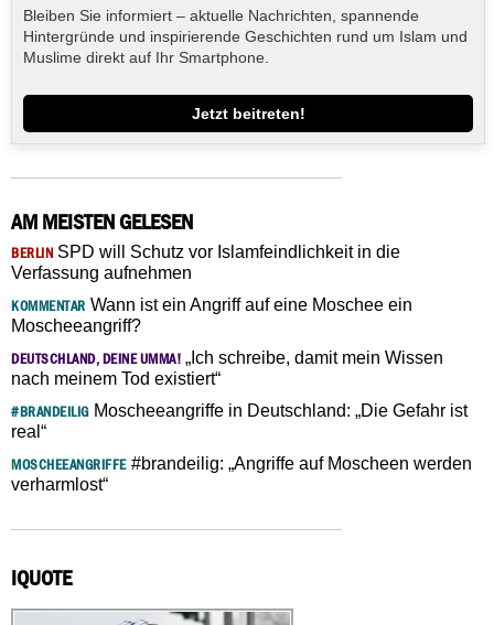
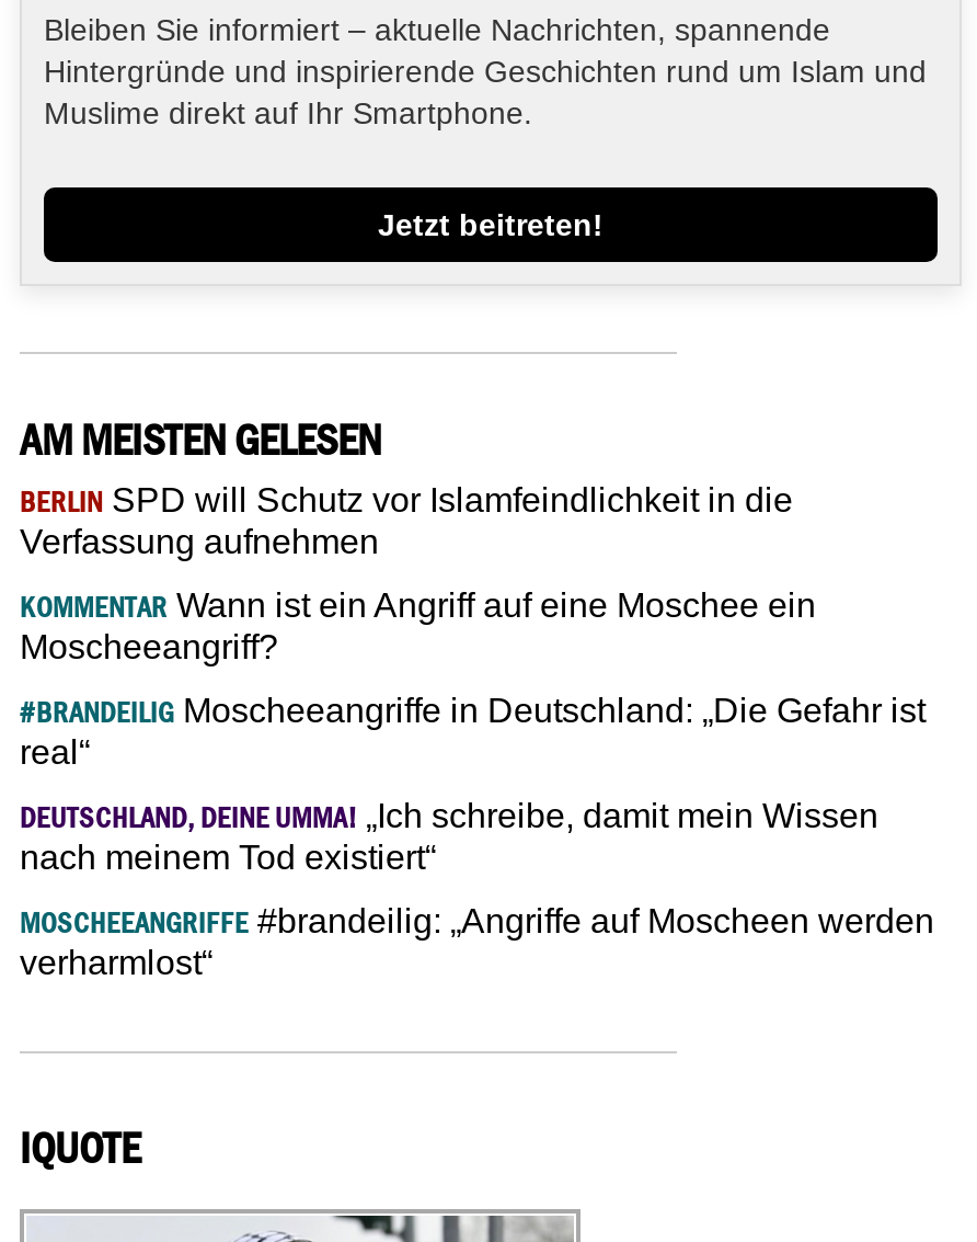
moved [11,348,443,388] -> [20,796,878,875]: DEUTSCHLAND, DEINE UMMA! „Ich schreibe, damit mein Wissen | nach meinem Tod existiert“
moved [11,401,467,440] -> [20,691,926,770]: #BRANDEILIG Moscheeangriffe in Deutschland: „Die Gefahr ist | real“

